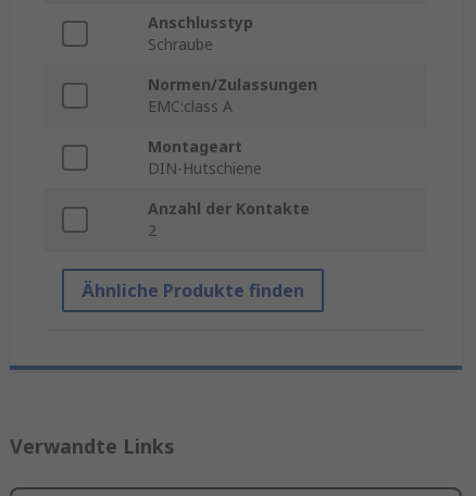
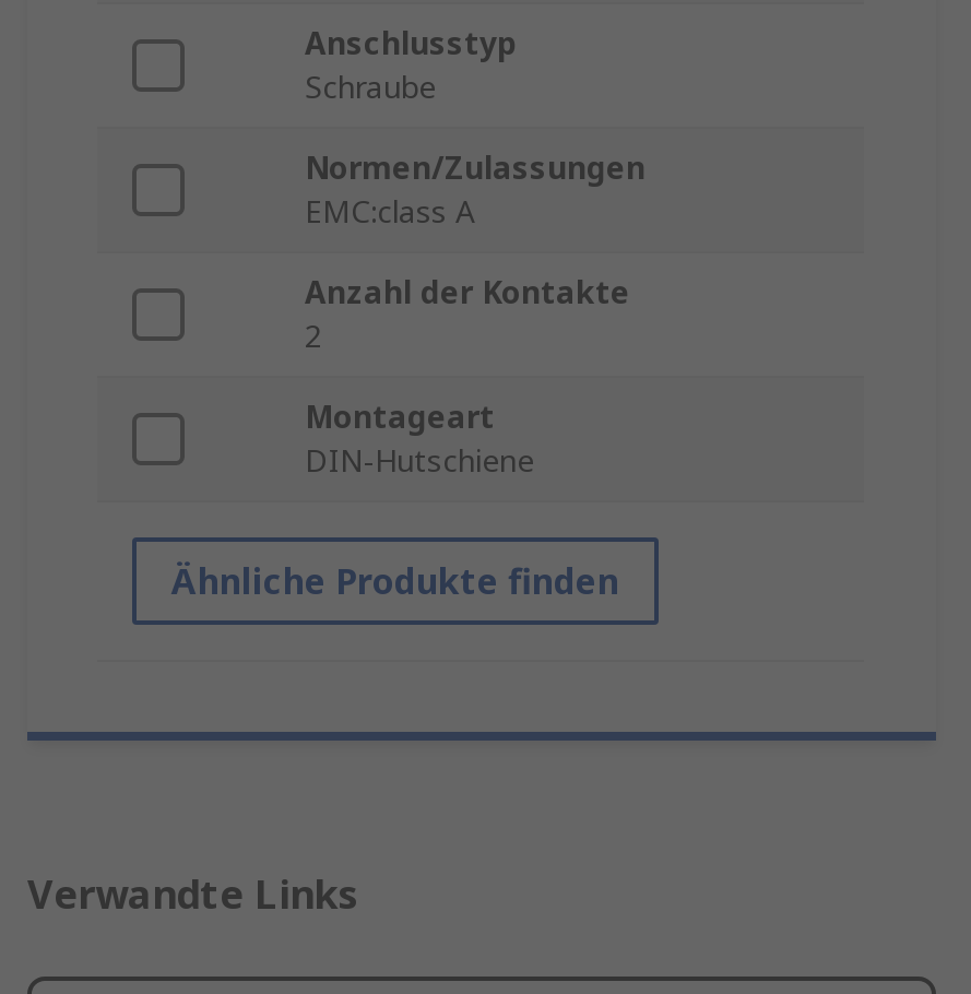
moved [148,137,262,179] -> [305,397,534,482]: Montageart | DIN-Hutschiene
moved [148,199,310,241] -> [305,272,630,357]: Anzahl der Kontakte | 2

